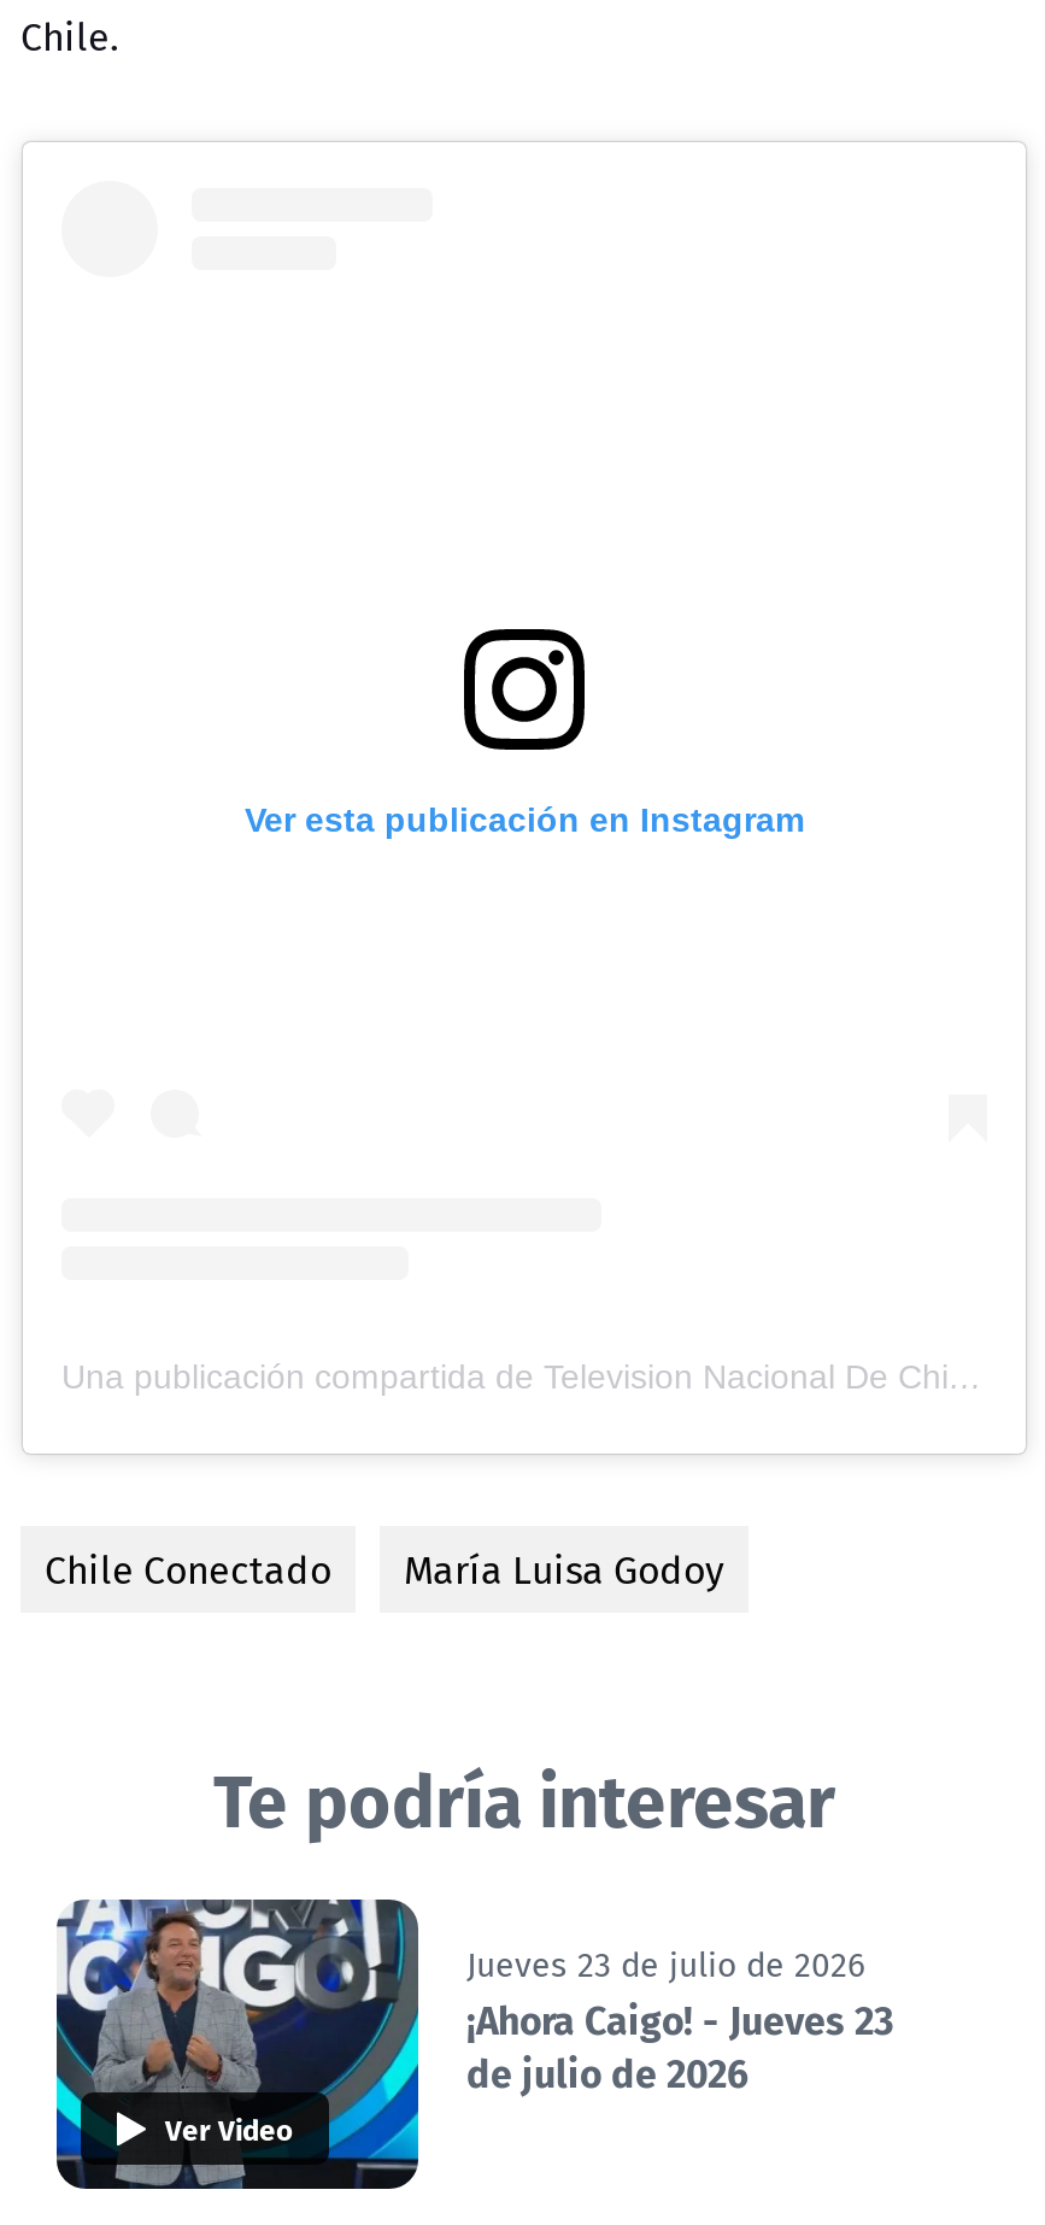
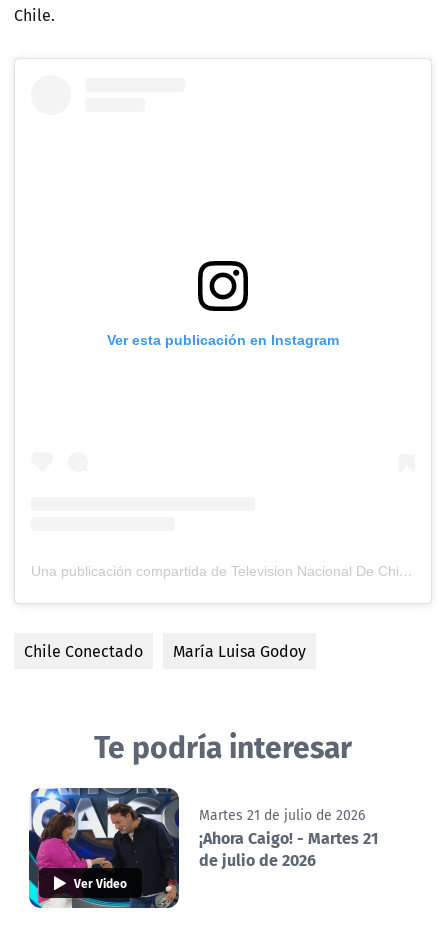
[54,1900,864,2191] [image] | Jueves 23 de julio de 2026 -> [28,787,365,909] [image] | Martes 21 de julio de 2026
[466,1988,893,2048] ¡Ahora Caigo! - Jueves 23 -> [199,824,378,849] ¡Ahora Caigo! - Martes 21

